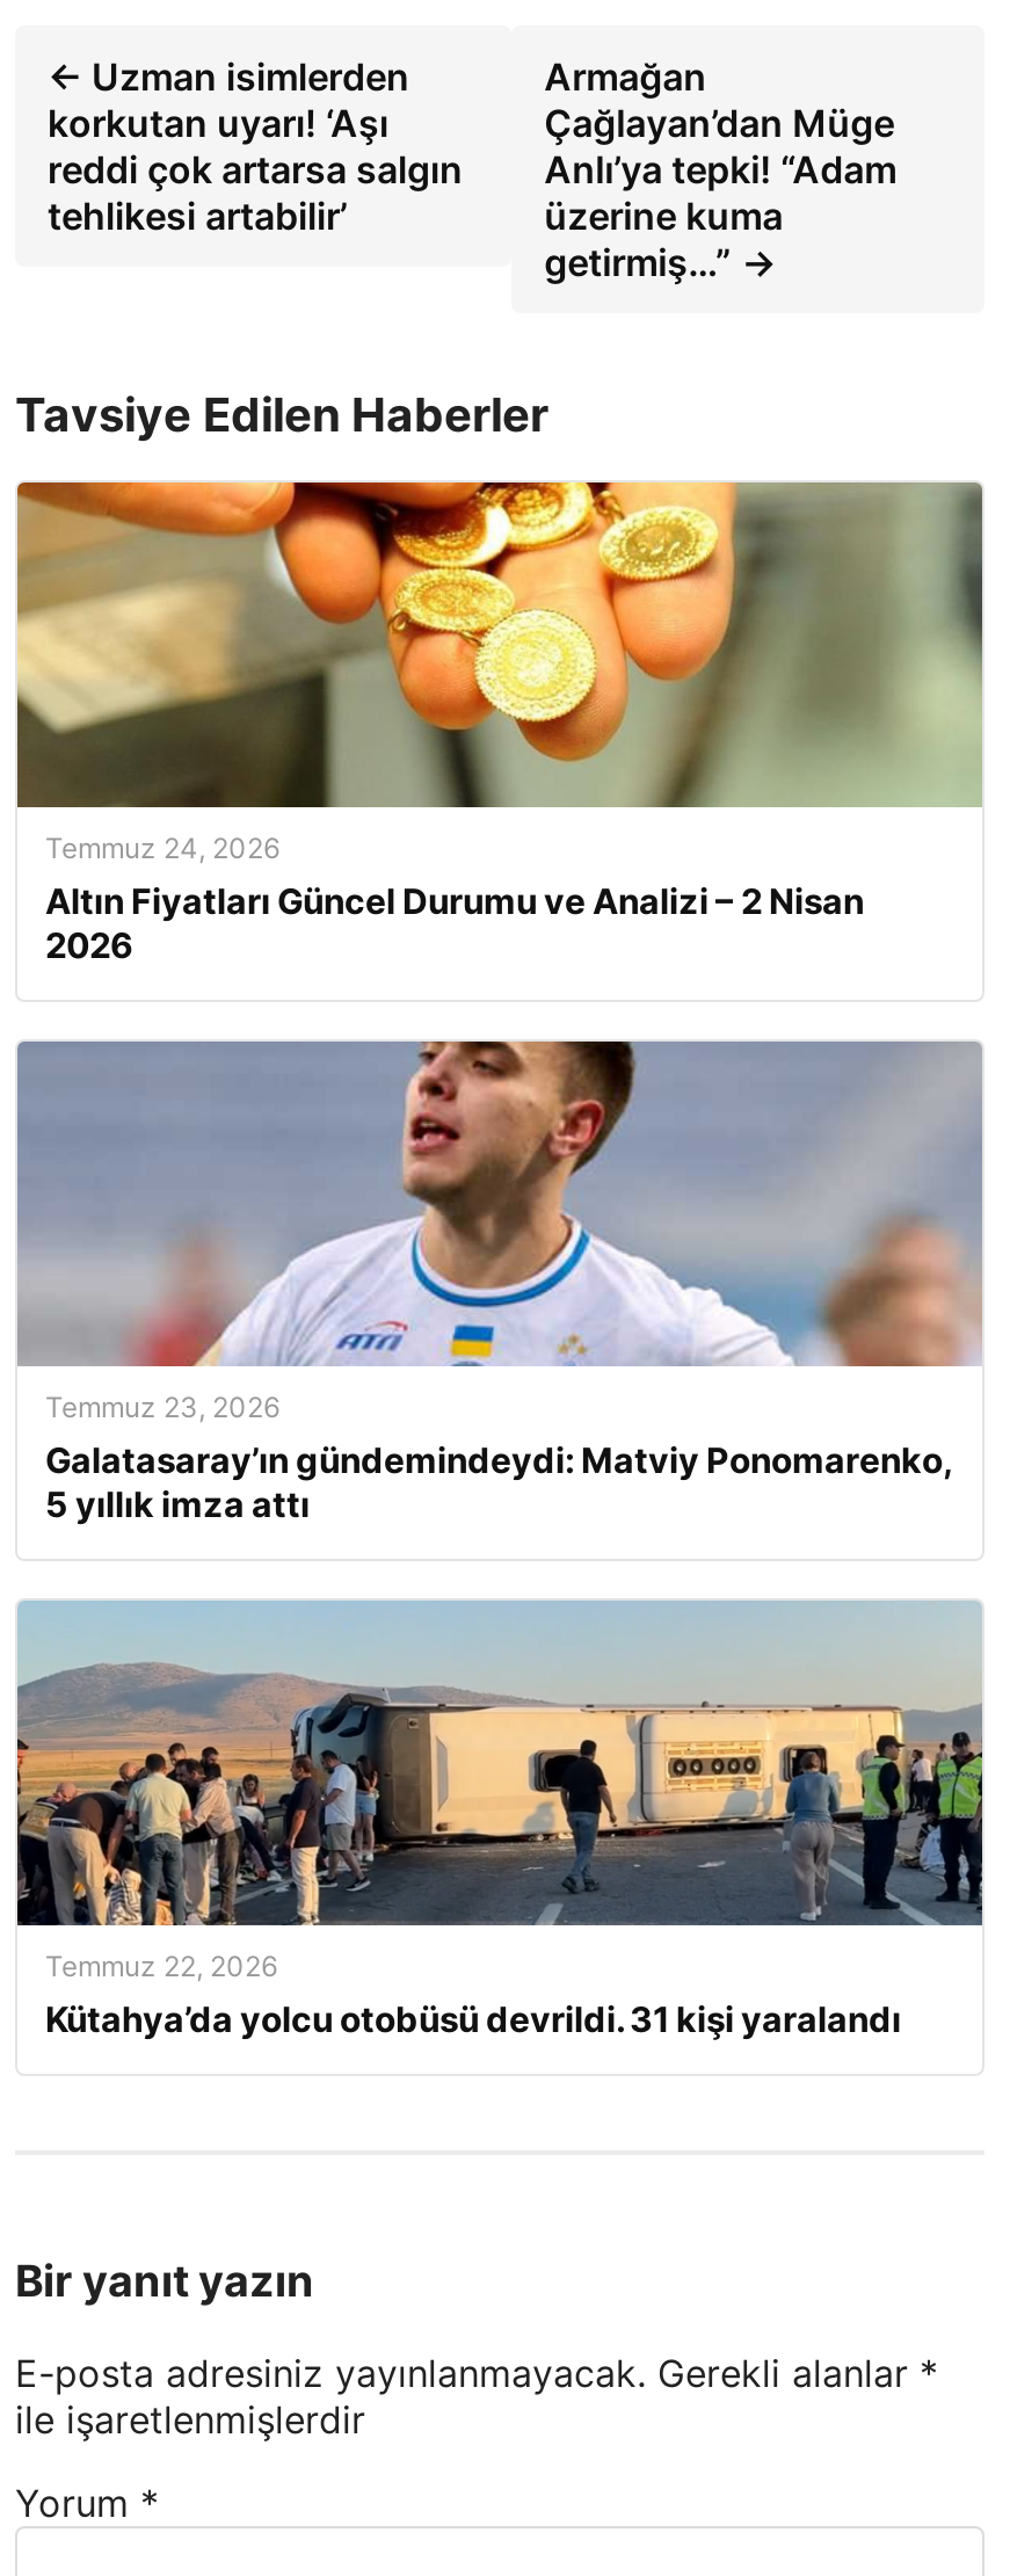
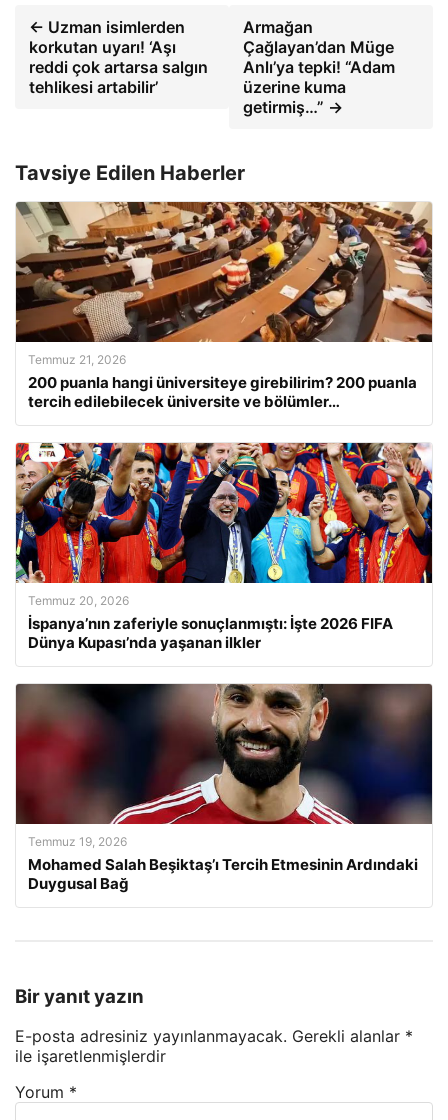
[15,480,982,967] [image] | Temmuz 24, 2026 | Altın Fiyatları Güncel Durumu ve Analizi – 2 Nisan | 2026 -> [15,201,433,411] [image] | Temmuz 21, 2026 | 200 puanla hangi üniversiteye girebilirim? 200 puanla | tercih edilebilecek üniversite ve bölümler…
[17,1039,982,1526] [image] | Temmuz 23, 2026 | Galatasaray’ın gündemindeydi: Matviy Ponomarenko, | 5 yıllık imza attı -> [15,442,433,652] [image] | Temmuz 20, 2026 | İspanya’nın zaferiyle sonuçlanmıştı: İşte 2026 FIFA | Dünya Kupası’nda yaşanan ilkler
[15,1601,984,2041] [image] | Temmuz 22, 2026 | Kütahya’da yolcu otobüsü devrildi. 31 kişi yaralandı -> [15,683,433,893] [image] | Temmuz 19, 2026 | Mohamed Salah Beşiktaş’ı Tercih Etmesinin Ardındaki | Duygusal Bağ

